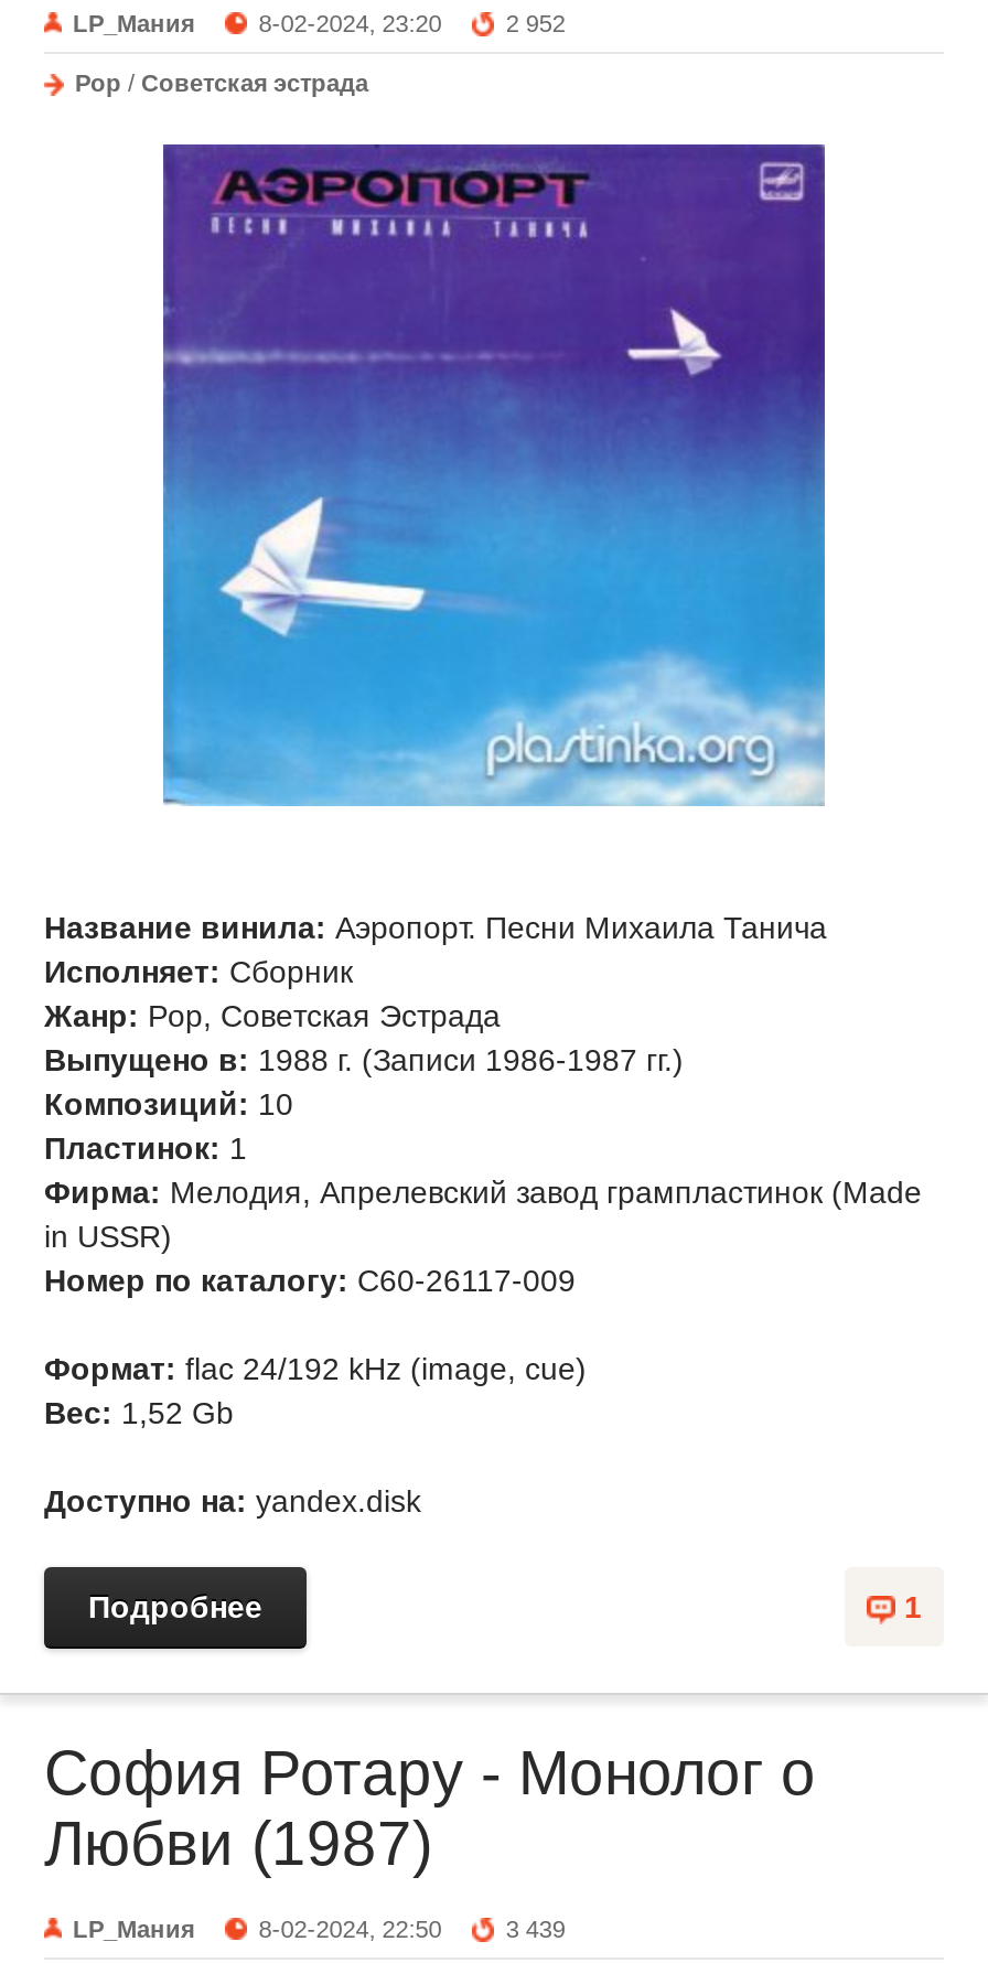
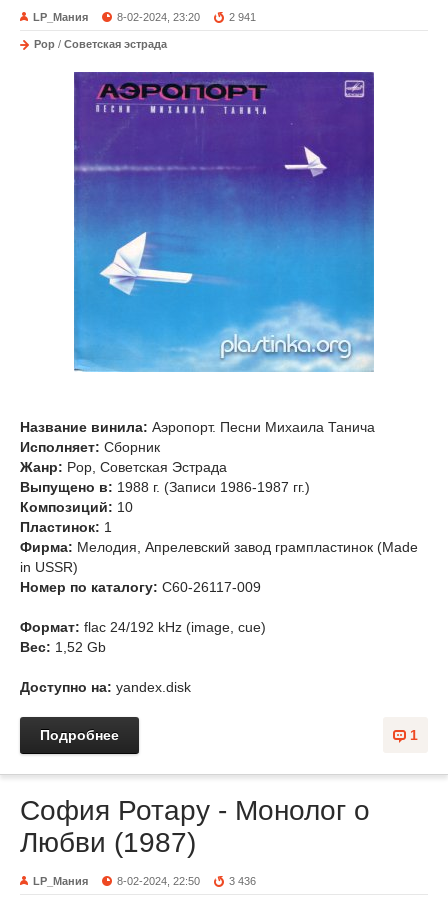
[506,10,565,36] 2 952 -> [229,11,256,23] 2 941
[506,1916,565,1942] 3 439 -> [229,875,256,887] 3 436

